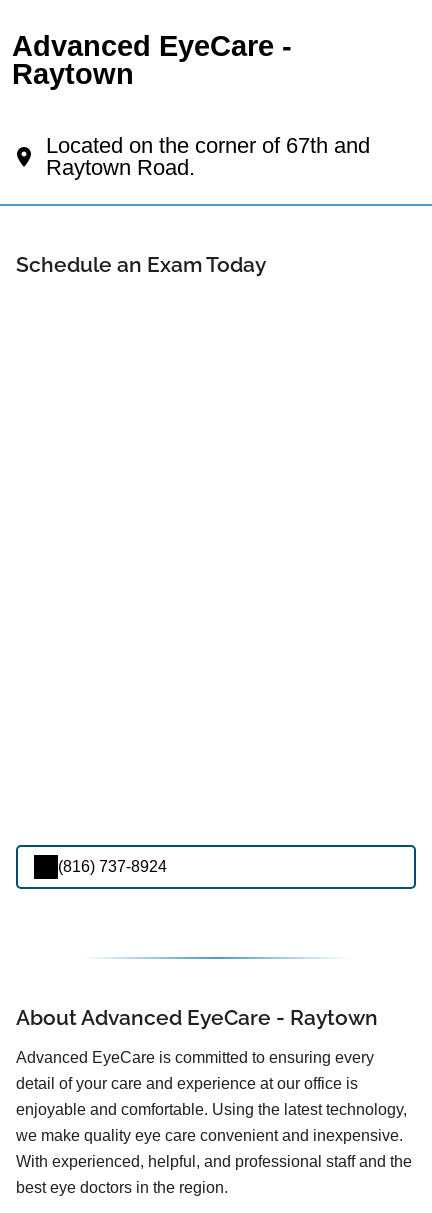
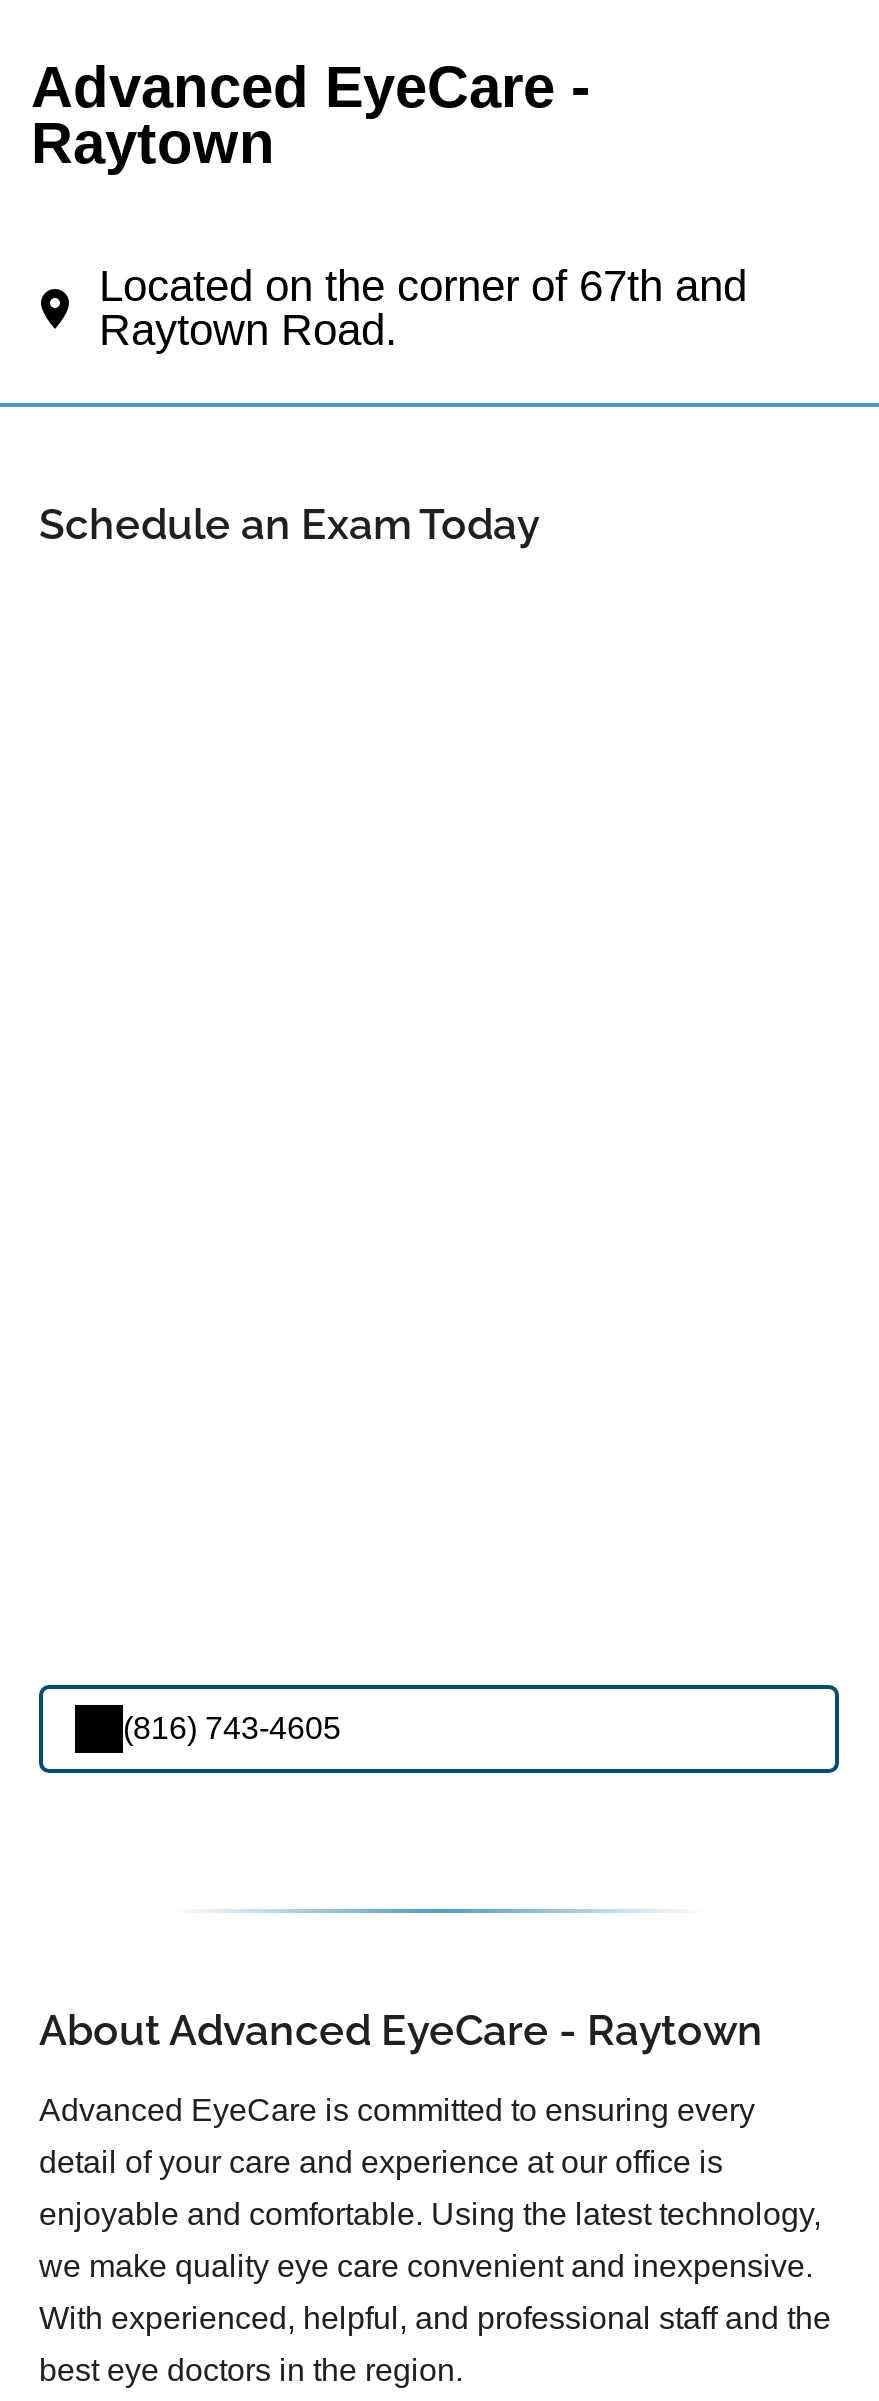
[58,858,167,875] (816) 737-8924 -> [123,1711,341,1745] (816) 743-4605

